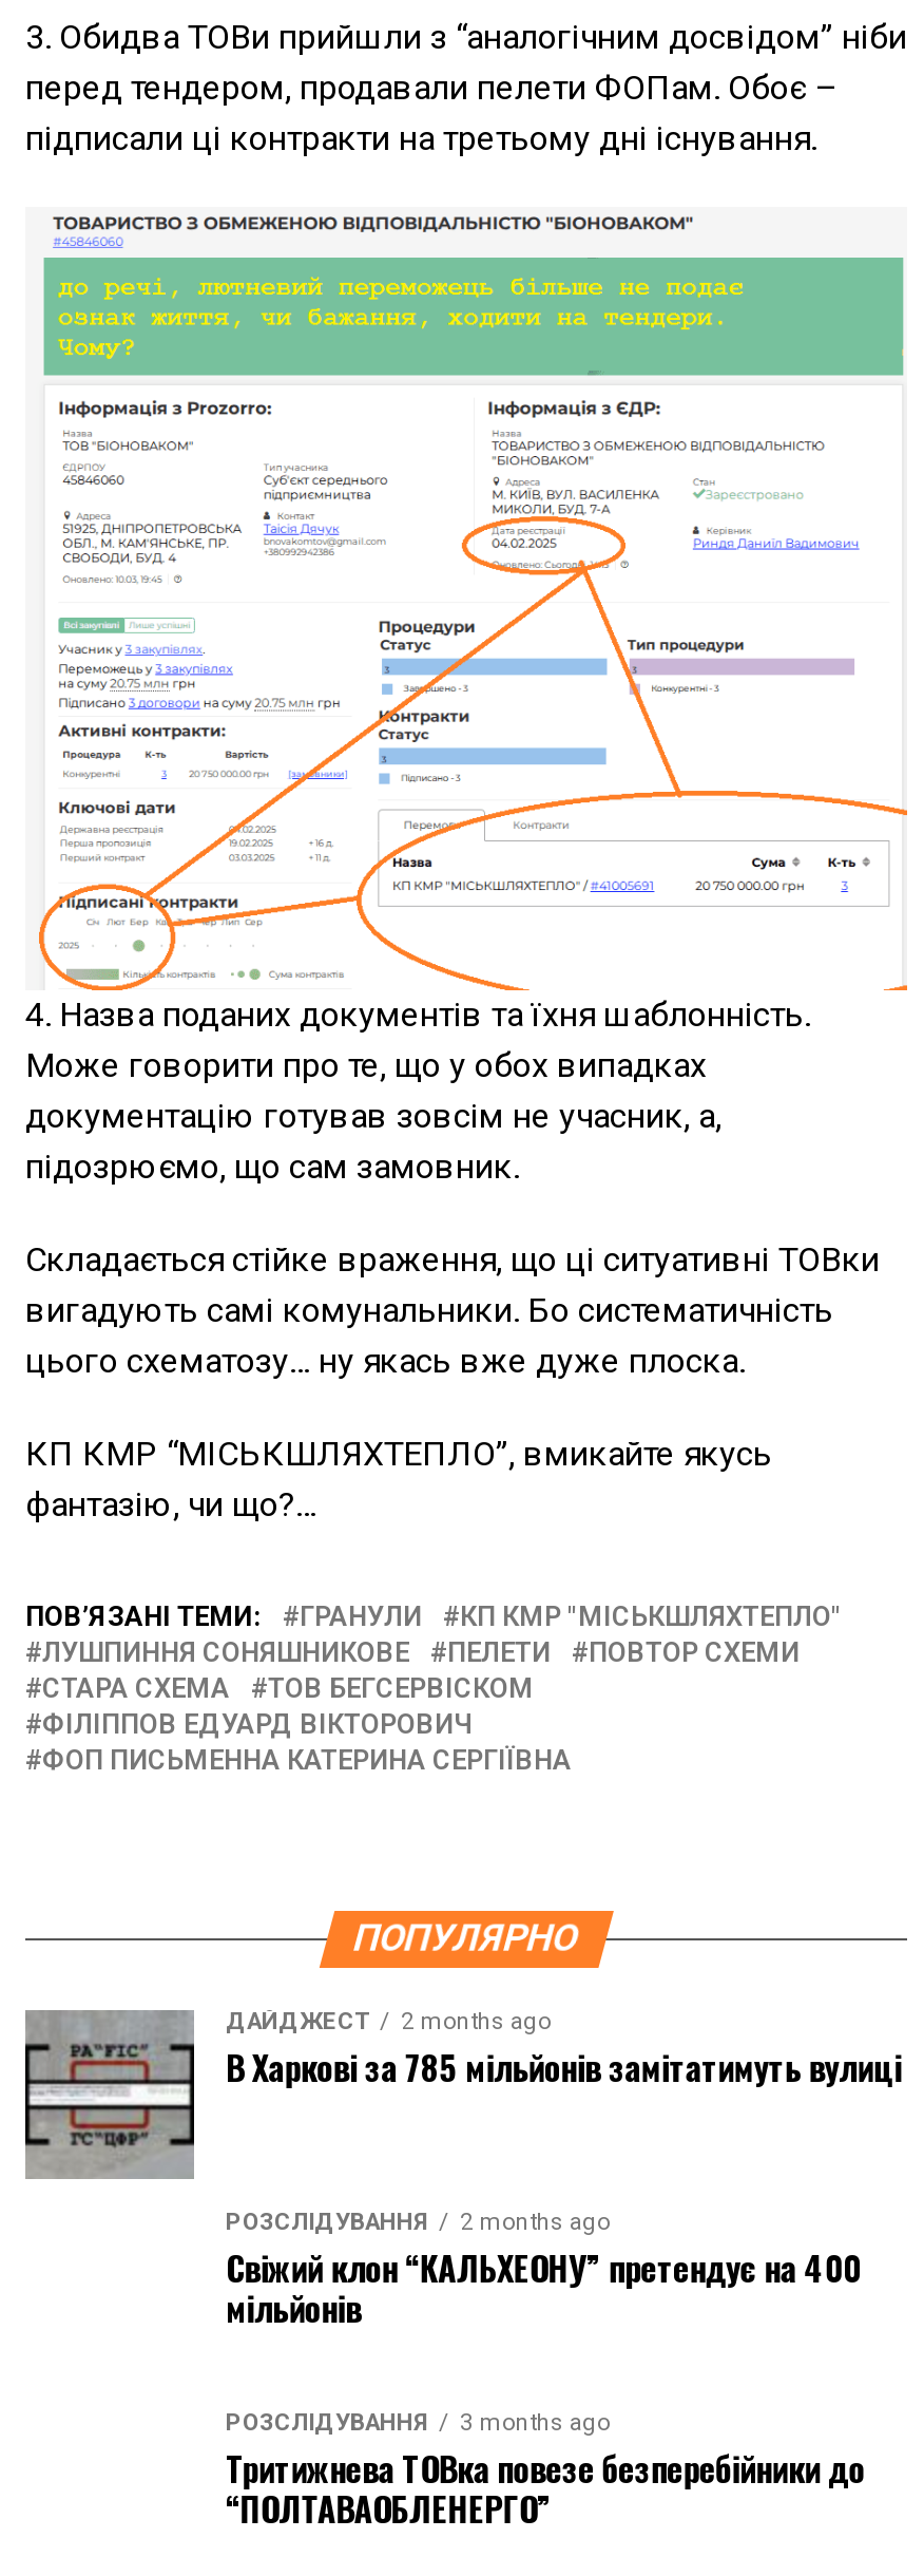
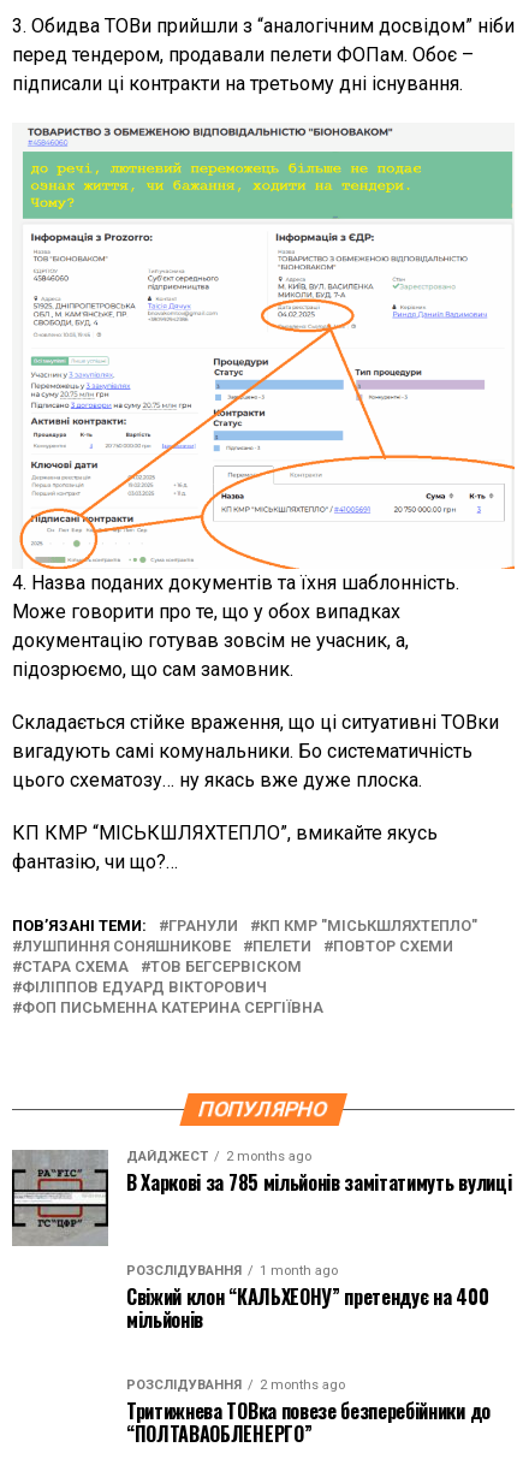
[226,2209,610,2237] РОЗСЛІДУВАННЯ 2 months ago -> [126,1263,338,1279] РОЗСЛІДУВАННЯ 1 month ago
[226,2410,610,2437] РОЗСЛІДУВАННЯ 3 months ago -> [126,1378,345,1393] РОЗСЛІДУВАННЯ 2 months ago

